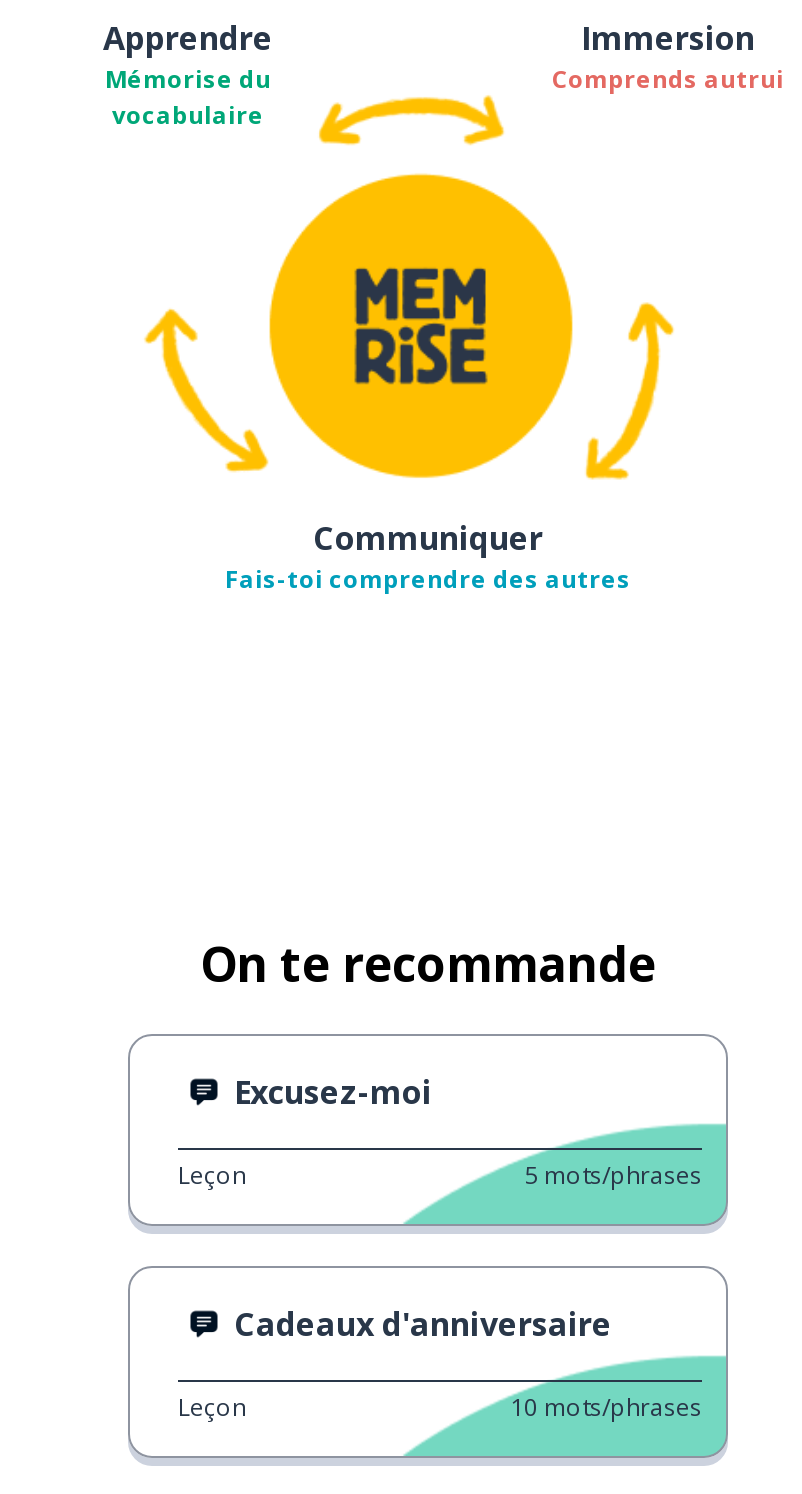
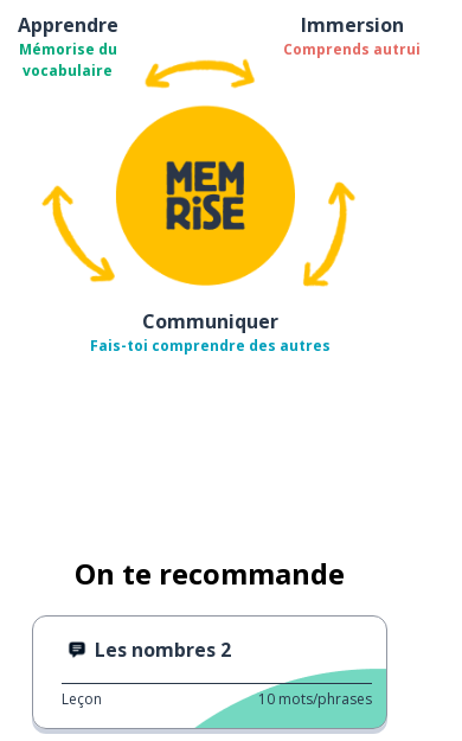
[178,1070,702,1346] Excusez-moi | Leçon | 5 mots/phrases | Cadeaux d'anniversaire -> [95,636,231,663] Les nombres 2

